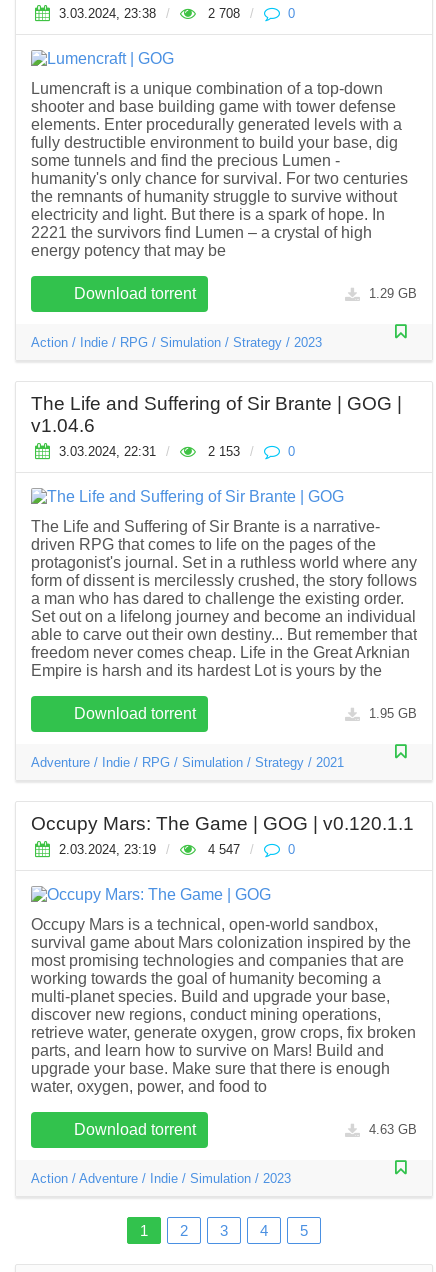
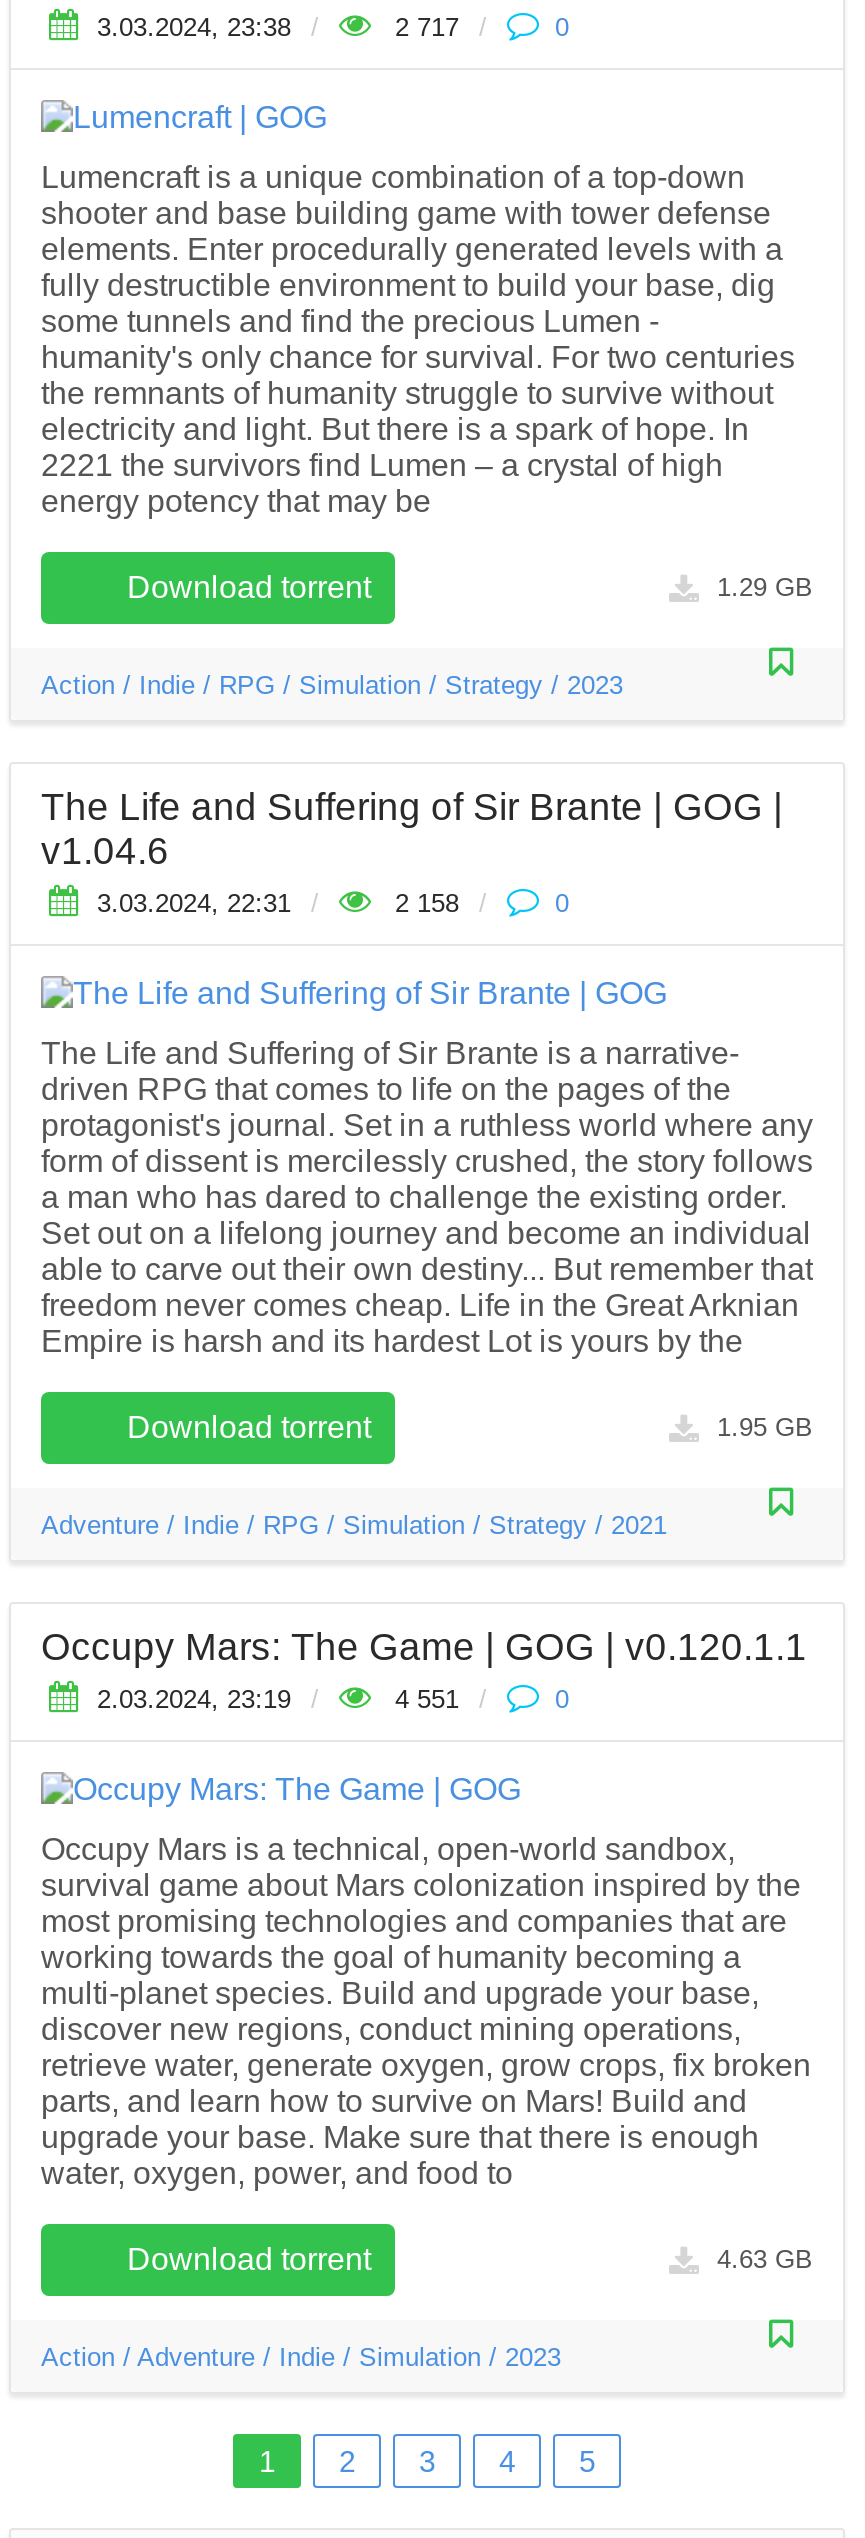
[204,6,240,21] 2 708 -> [387,11,459,41] 2 717
[204,444,240,459] 2 153 -> [387,888,459,918] 2 158
[204,842,240,857] 4 547 -> [387,1684,459,1714] 4 551

